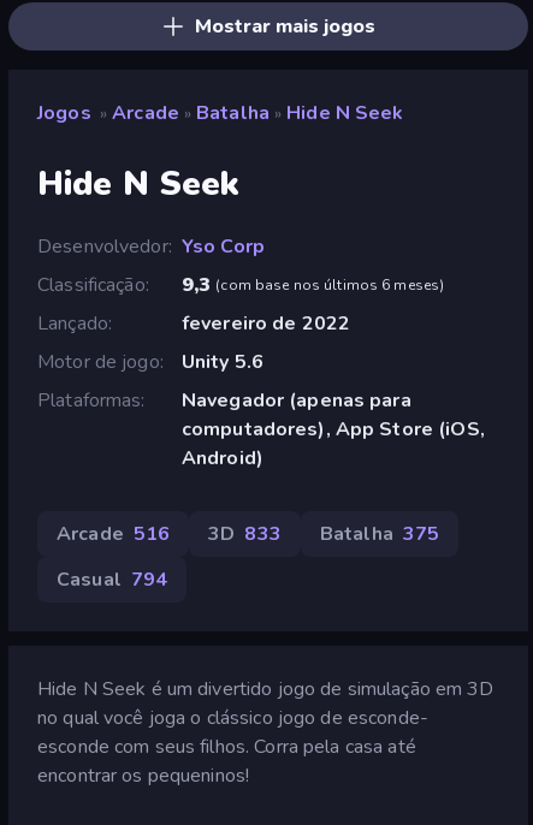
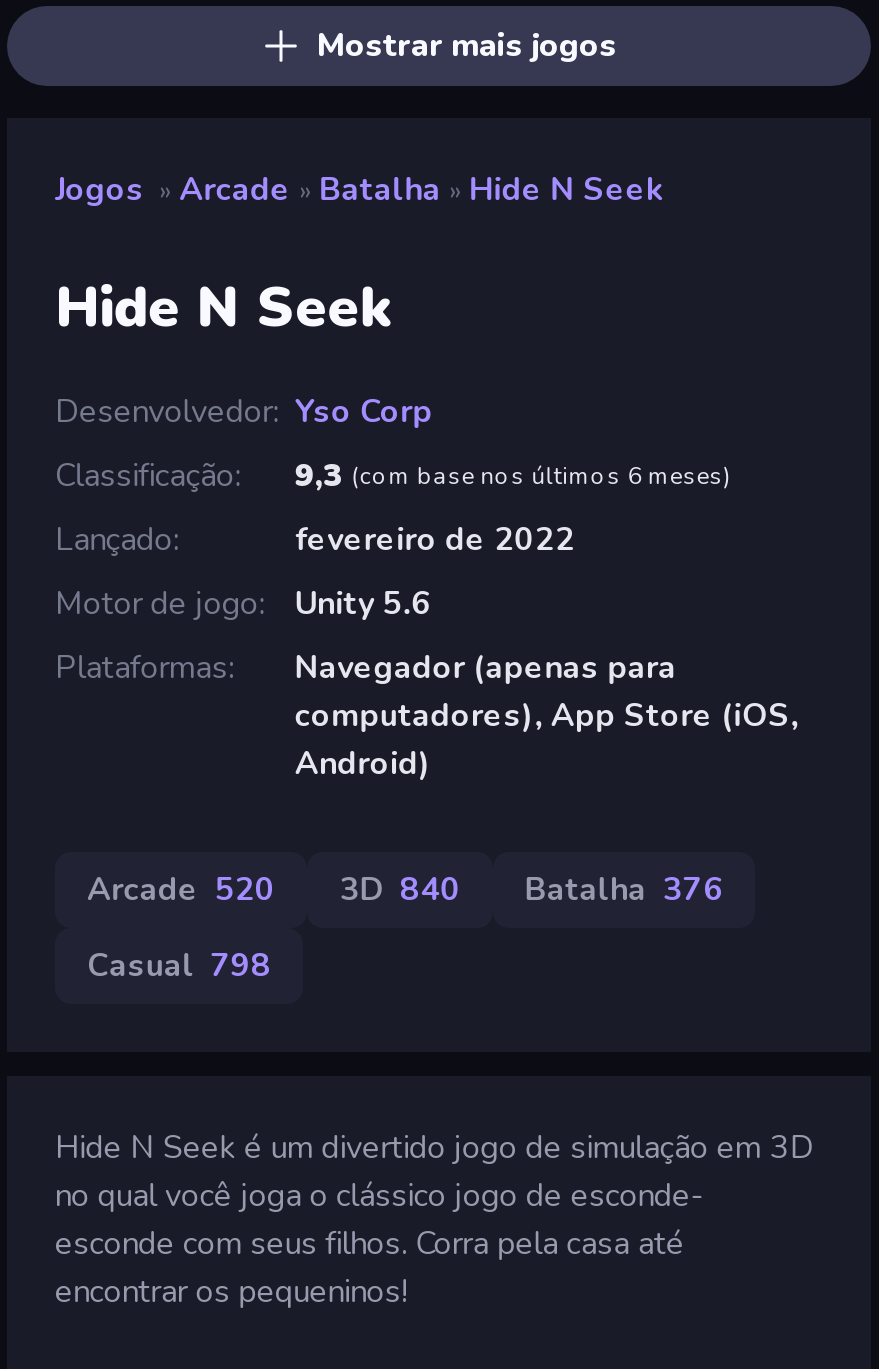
[57,520,170,547] Arcade 516 -> [87,868,275,912] Arcade 520
[208,520,281,547] 3D 833 -> [339,868,461,912] 3D 840
[320,520,439,547] Batalha 375 -> [525,868,723,912] Batalha 376
[57,566,167,593] Casual 794 -> [87,944,271,988] Casual 798

